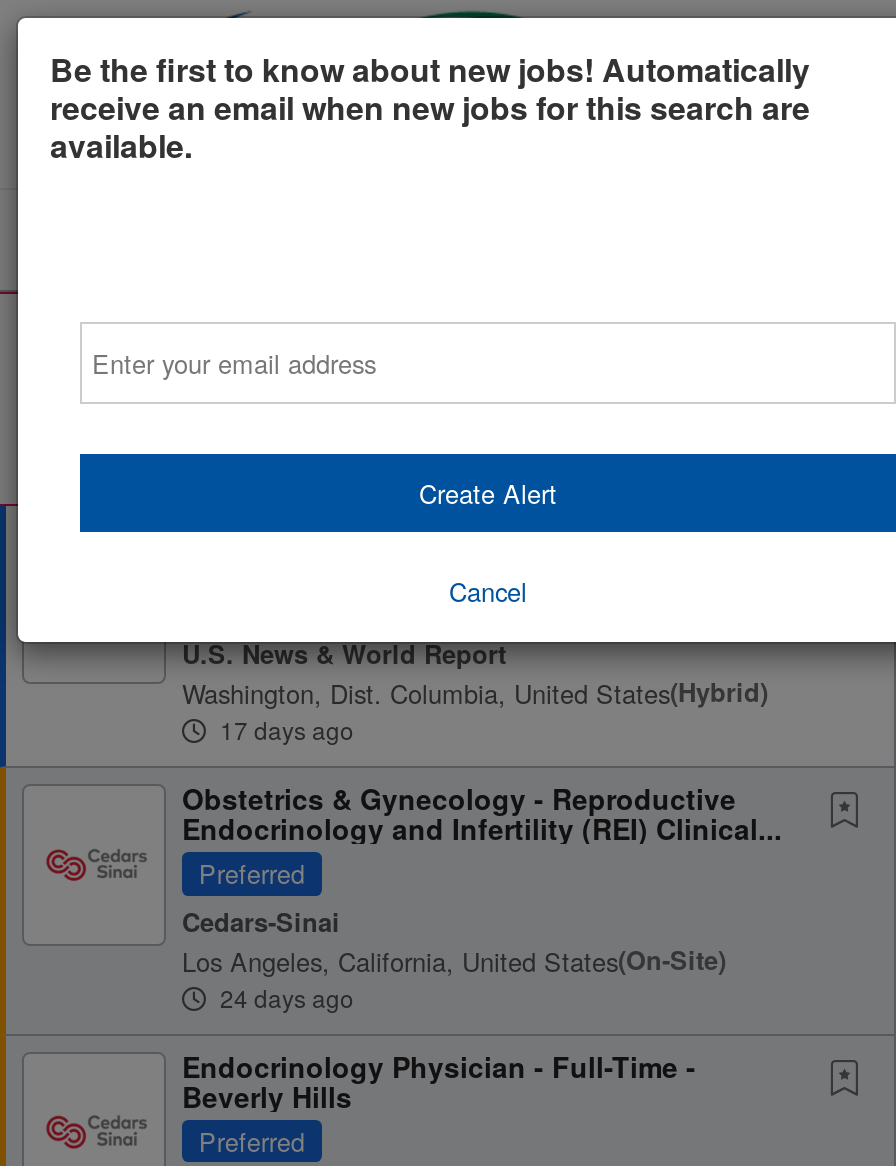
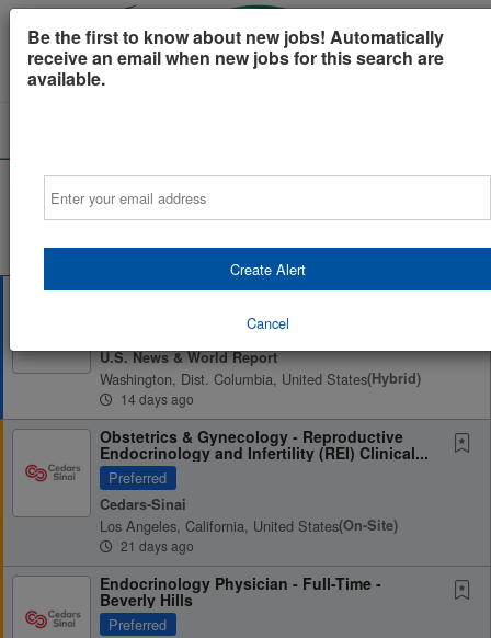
[214,712,354,746] 17 days ago -> [117,389,194,408] 14 days ago
[214,979,354,1013] 24 days ago -> [117,536,194,554] 21 days ago

